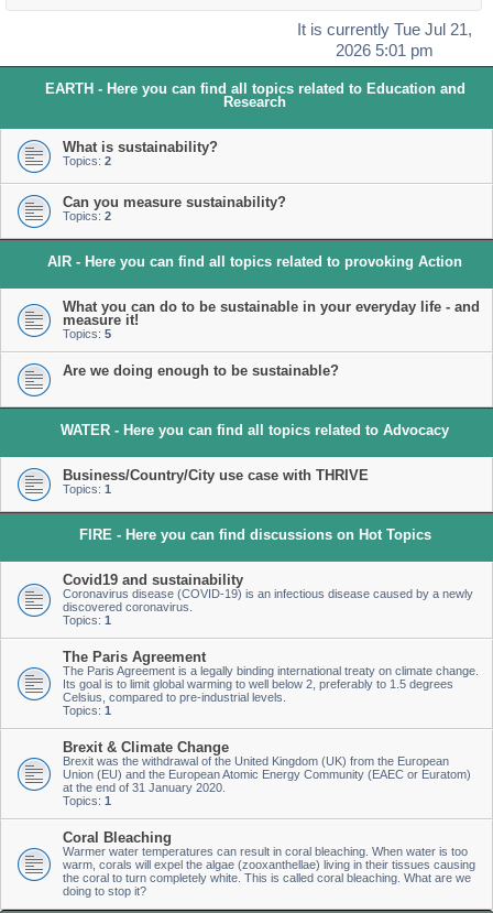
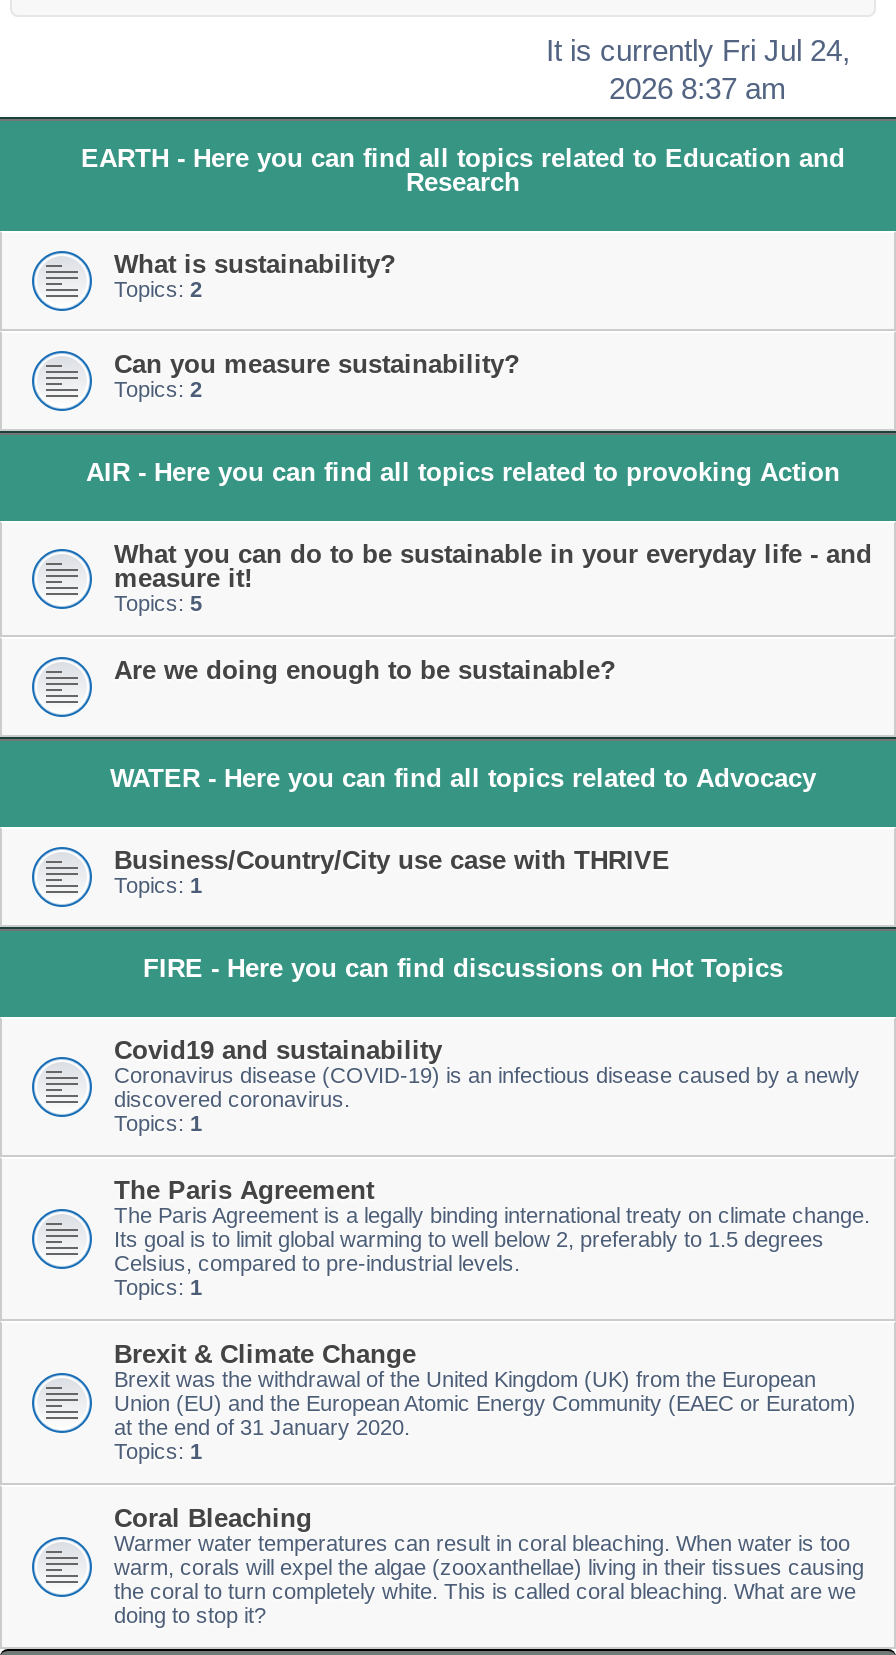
[297,20,472,59] It is currently Tue Jul 21, | 2026 5:01 pm -> [546,33,850,105] It is currently Fri Jul 24, | 2026 8:37 am

